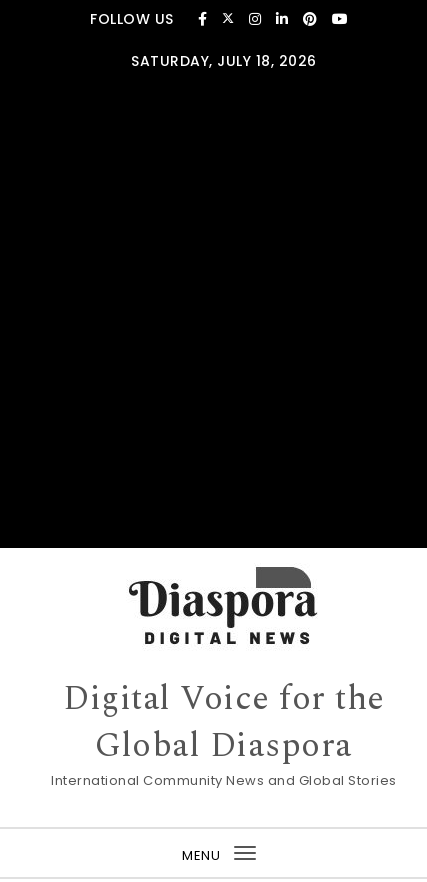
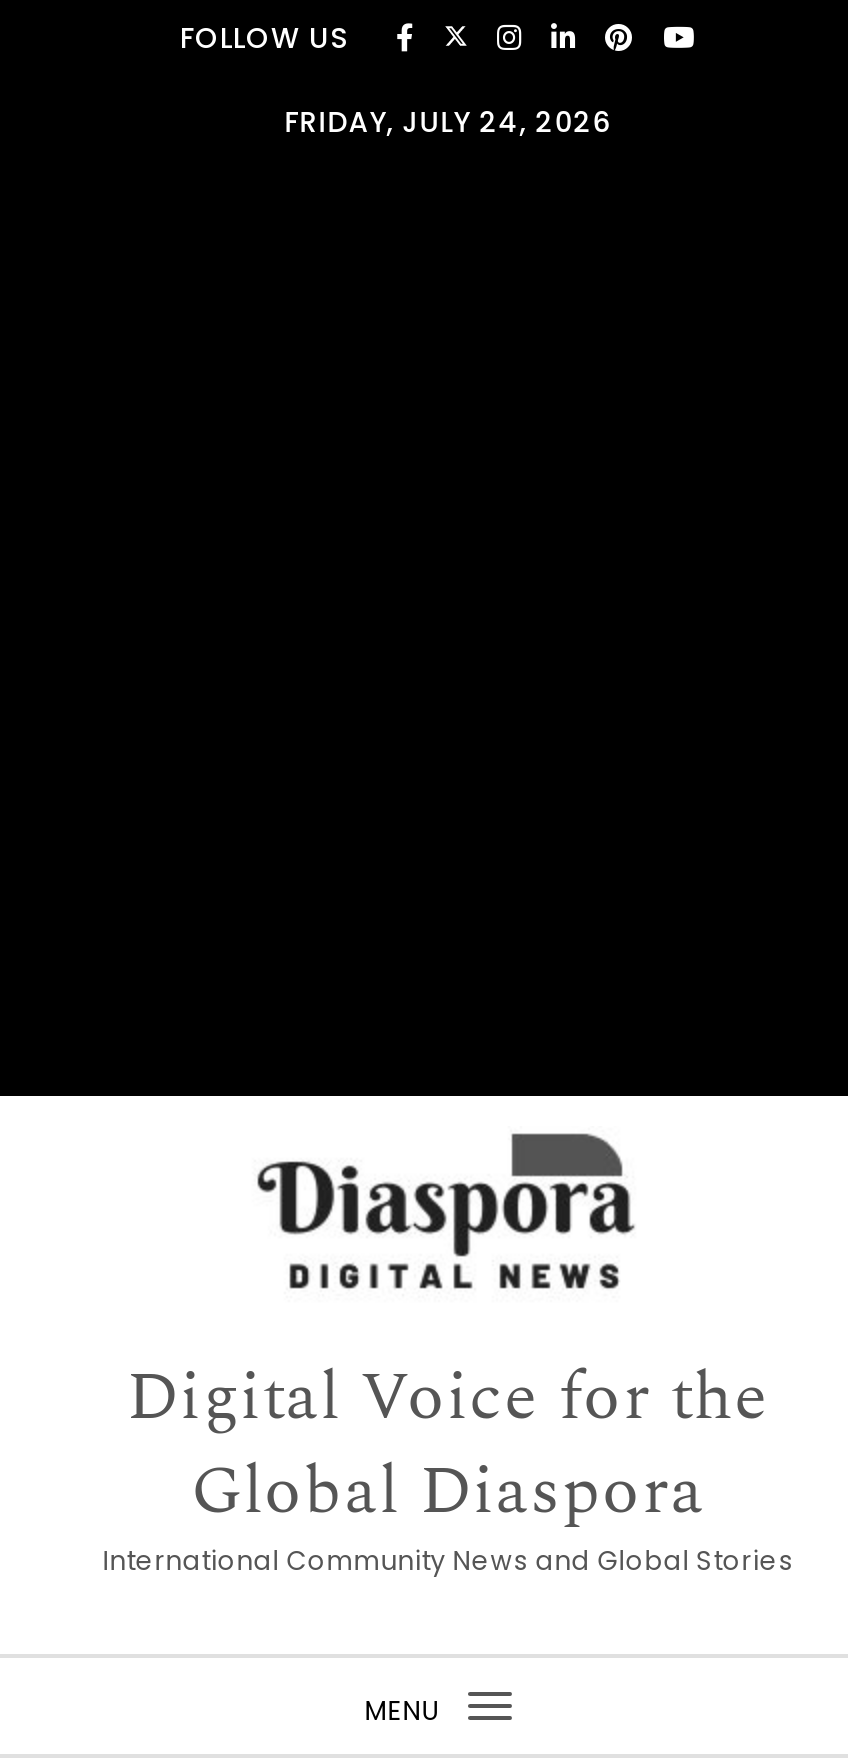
[131,51,317,71] SATURDAY, JULY 18, 2026 -> [284,102,612,142] FRIDAY, JULY 24, 2026

